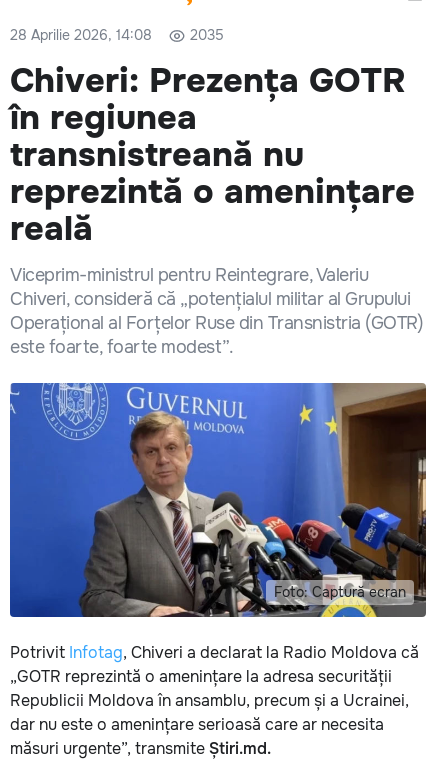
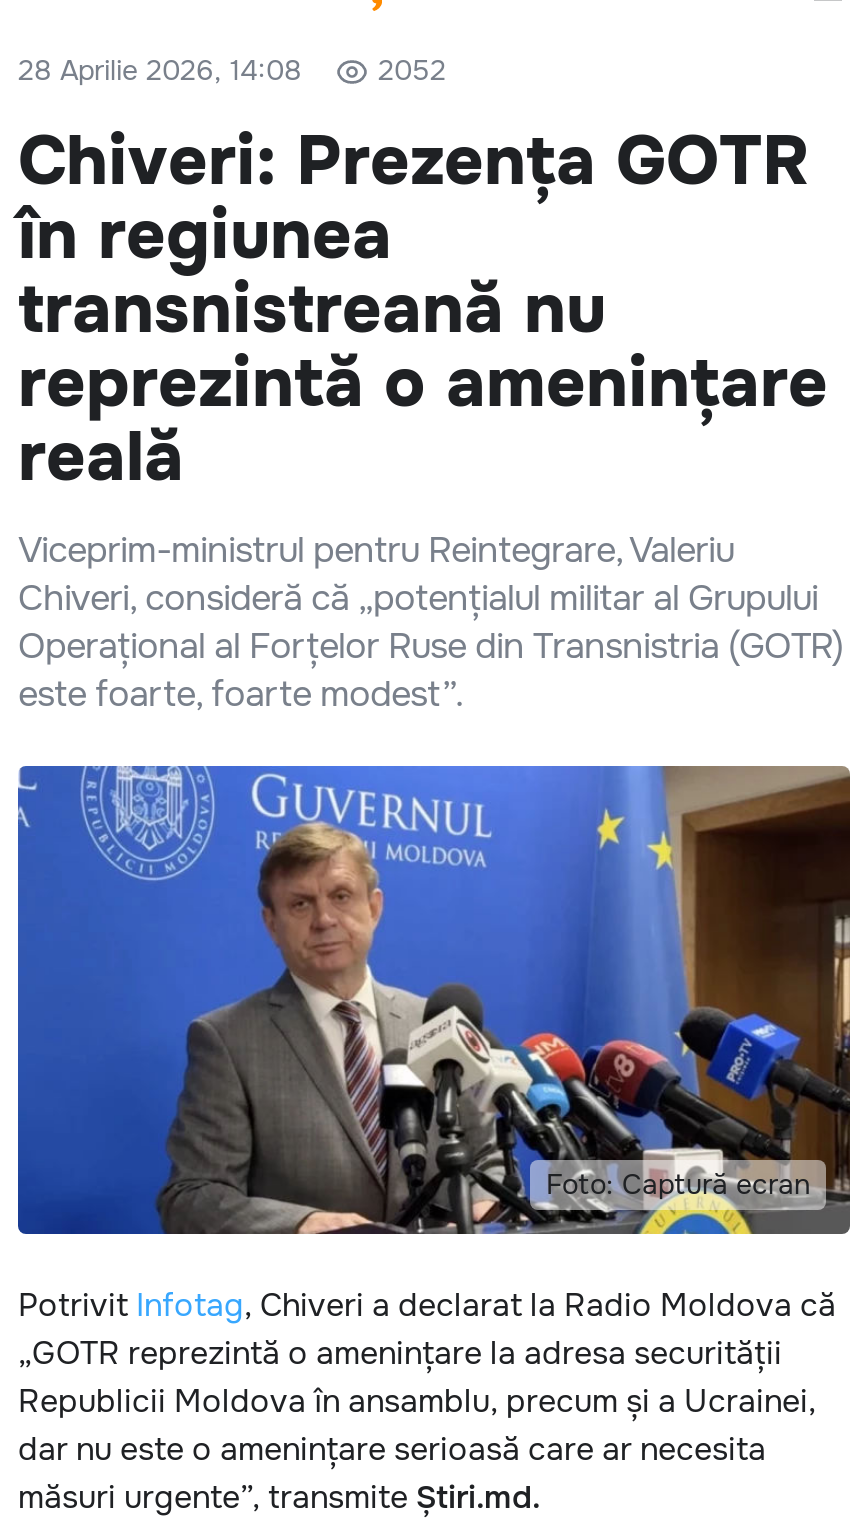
[190,26,224,44] 2035 -> [378,52,446,88] 2052

